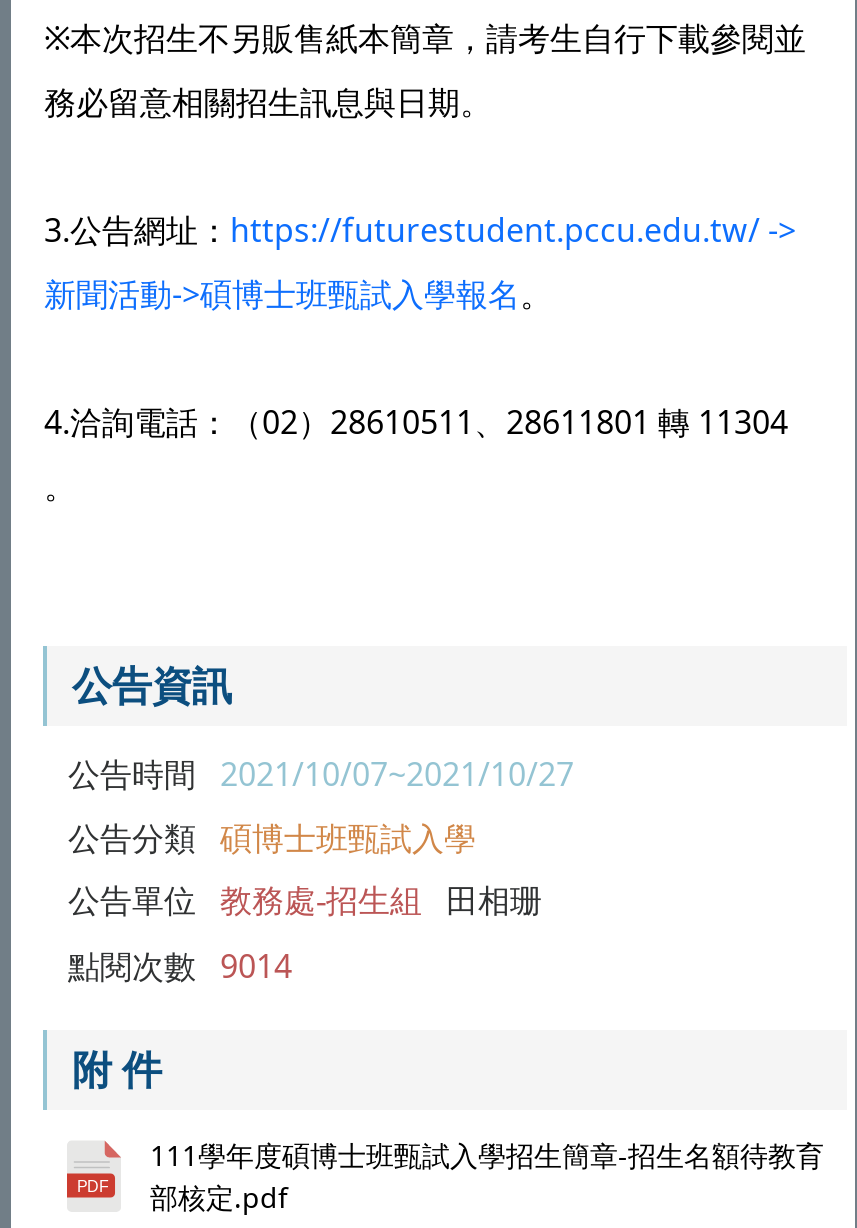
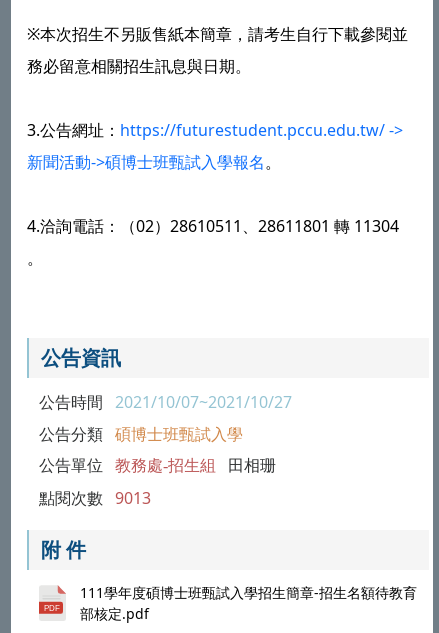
[68,944,292,988] 點閱次數 9014 -> [39,487,151,509] 點閱次數 9013

